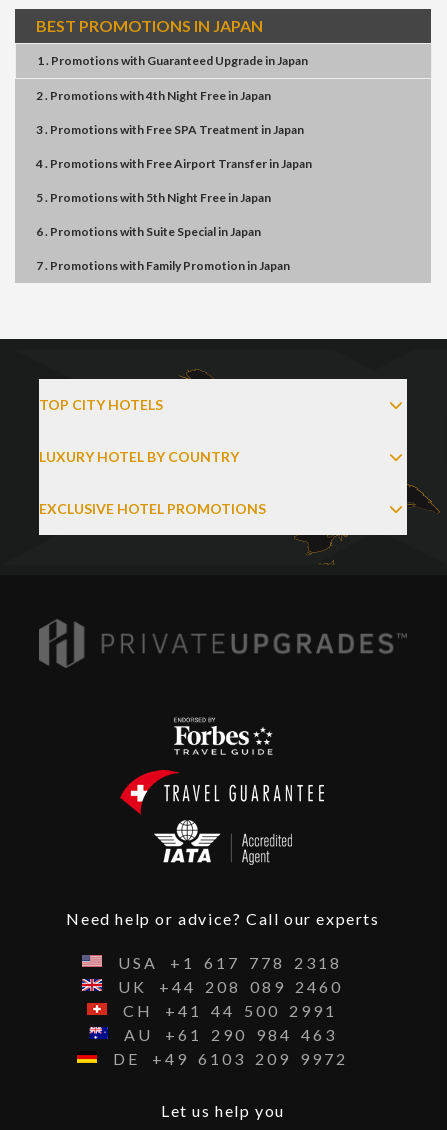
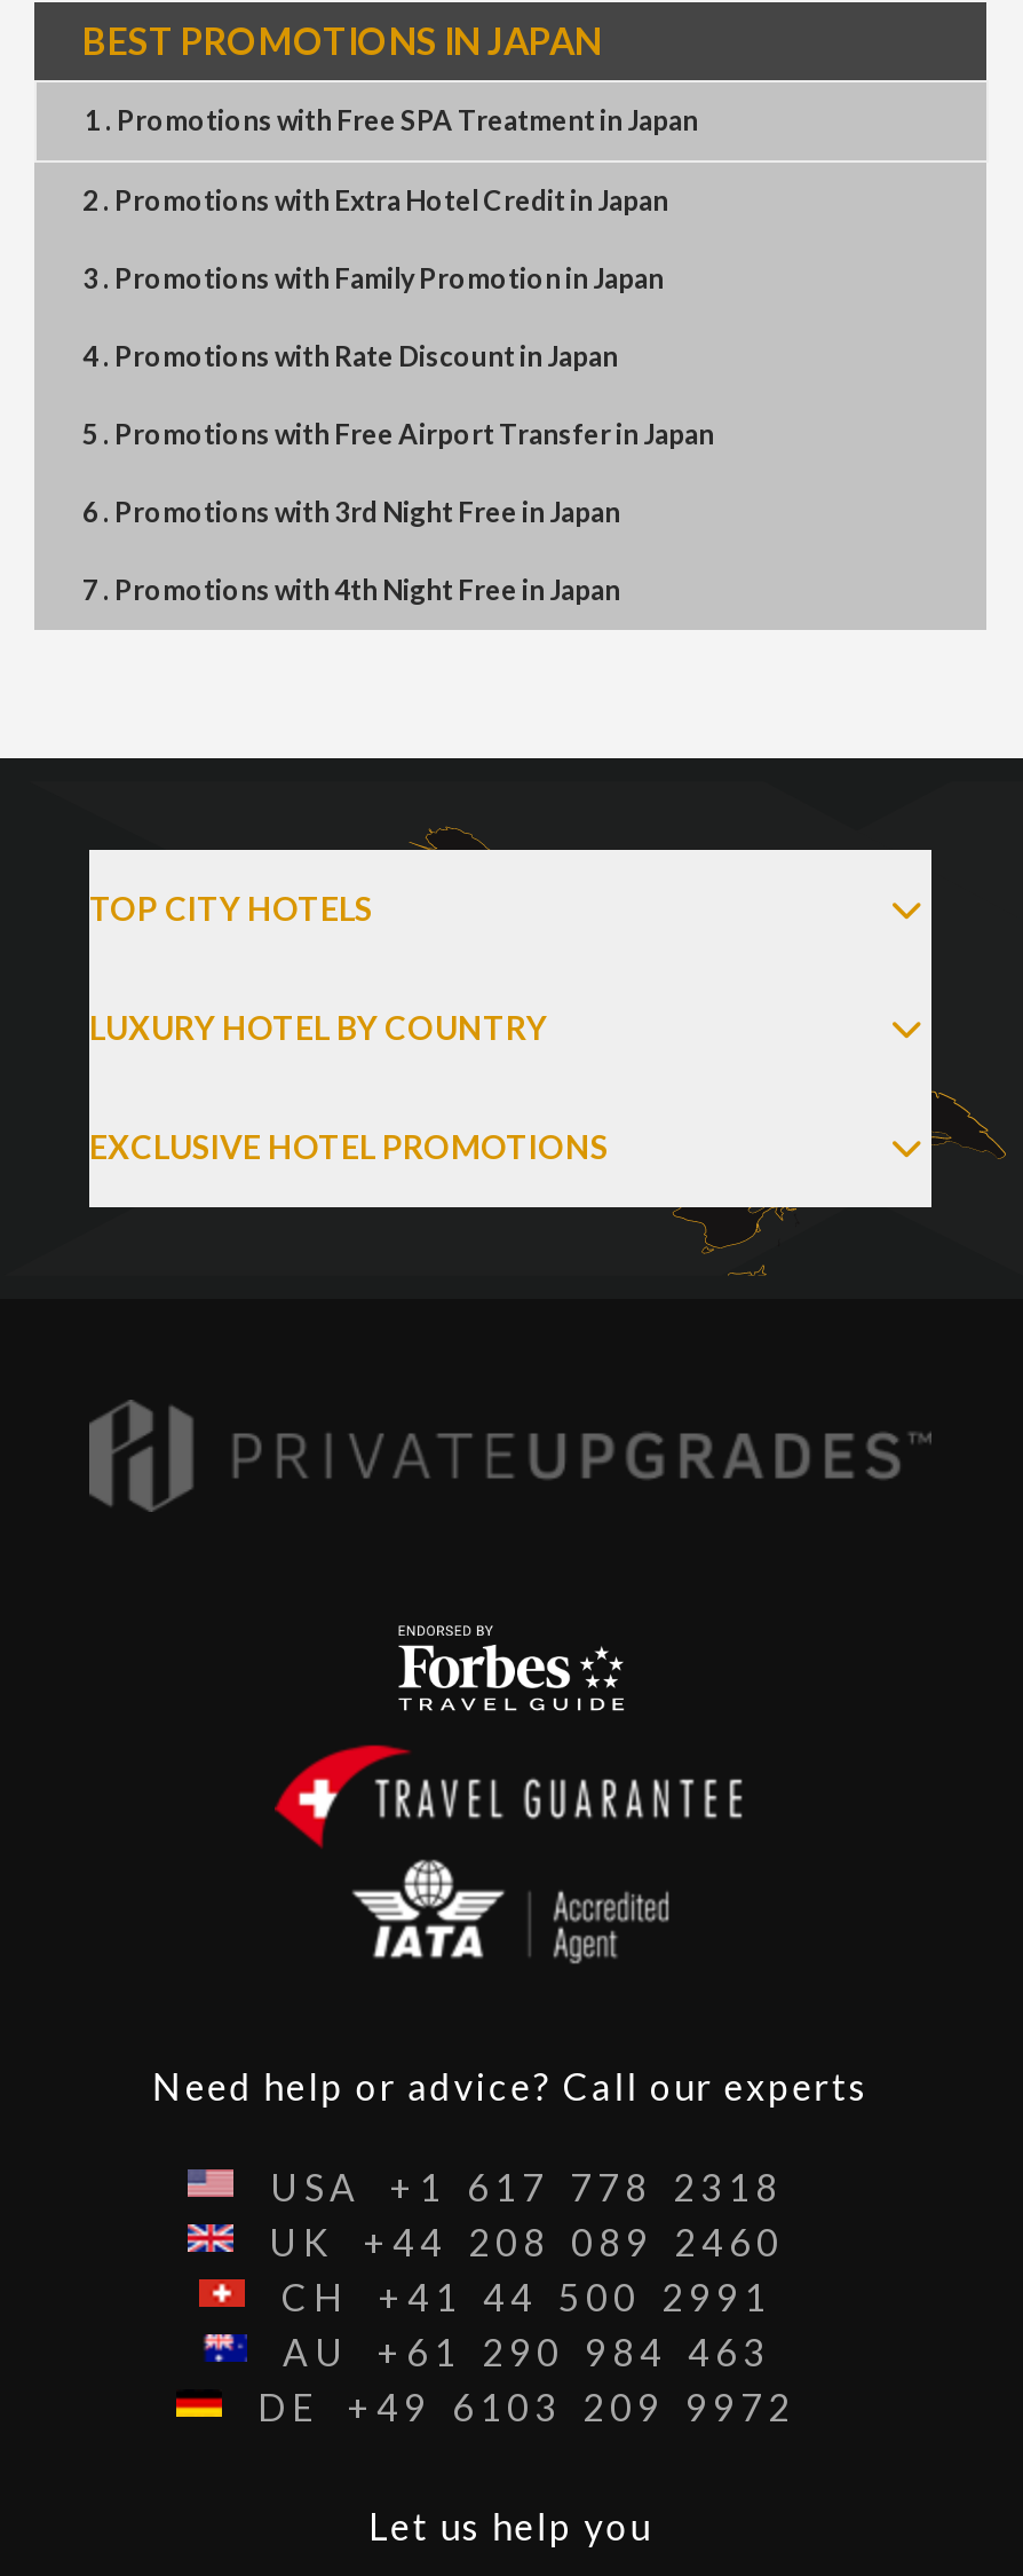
[37,53,308,68] 1 . Promotions with Guaranteed Upgrade in Japan -> [85,103,698,137] 1 . Promotions with Free SPA Treatment in Japan
[36,88,271,103] 2 . Promotions with 4th Night Free in Japan -> [82,183,668,218] 2 . Promotions with Extra Hotel Credit in Japan
[36,122,304,137] 3 . Promotions with Free SPA Treatment in Japan -> [82,261,664,296] 3 . Promotions with Family Promotion in Japan
[36,156,312,171] 4 . Promotions with Free Airport Transfer in Japan -> [82,339,618,373] 4 . Promotions with Rate Discount in Japan
[36,190,271,205] 5 . Promotions with 5th Night Freein Japan -> [82,417,714,451] 5 . Promotions with Free Airport Transferin Japan
[36,224,261,239] 6 . Promotions with Suite Special in Japan -> [82,495,620,529] 6 . Promotions with 3rd Night Free in Japan
[36,258,290,273] 7 . Promotions withFamily Promotion in Japan -> [82,573,620,607] 7 . Promotions with4th Night Free in Japan

